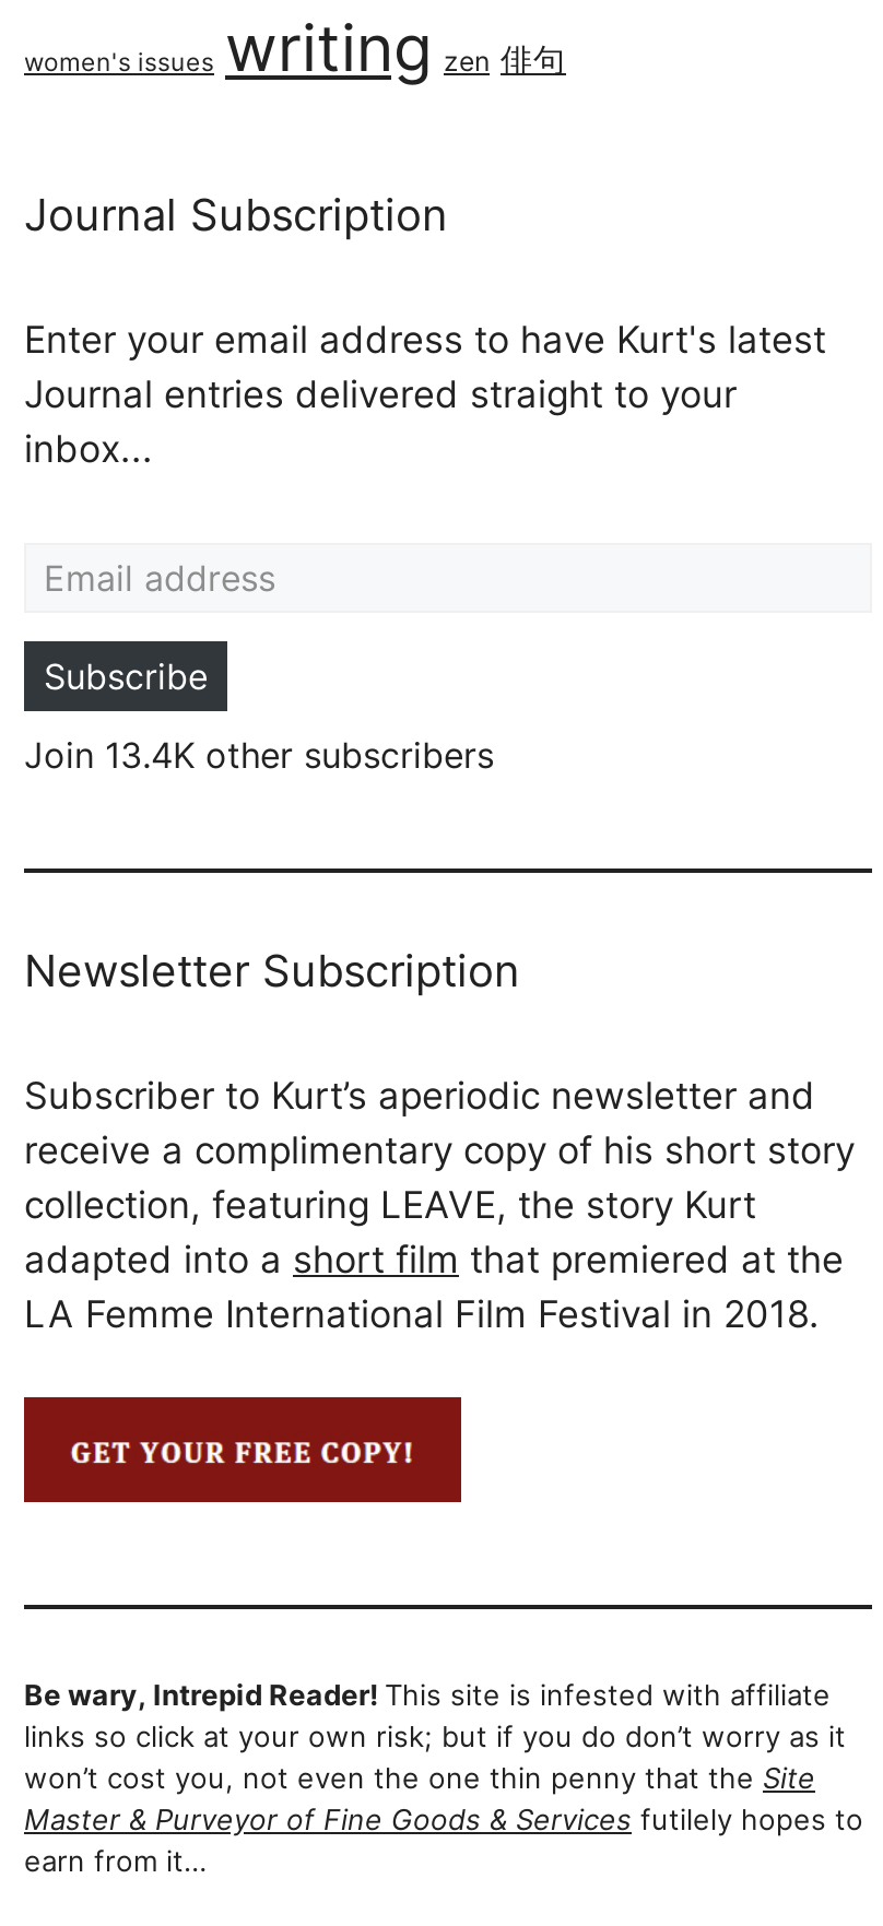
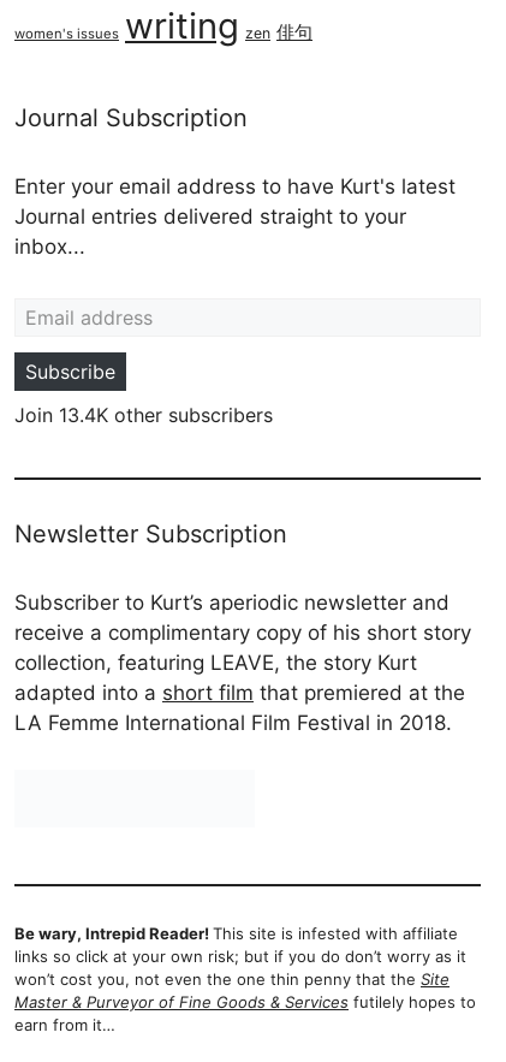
[22,1394,463,1505] [image] -> none

